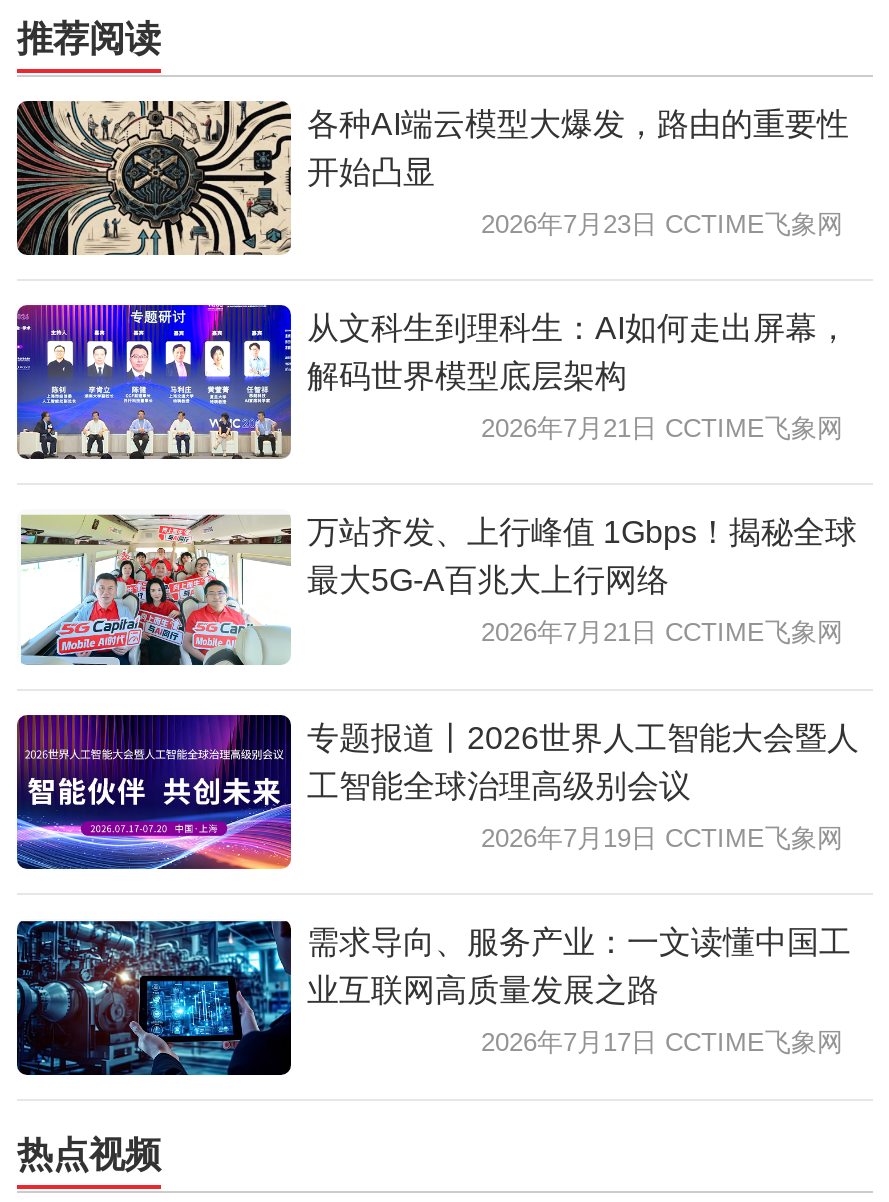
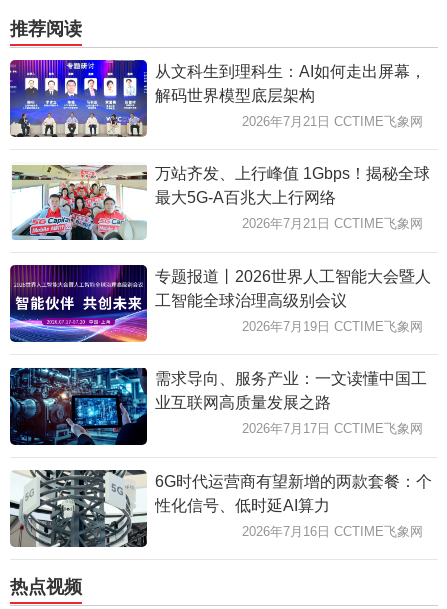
[15,99,849,255] [image] | 各种AI端云模型大爆发，路由的重要性 | 开始凸显 | 2026年7月23日 CCTIME飞象网 -> none
moved [13,301,859,1058] -> [8,58,431,436]: [image] | 从文科生到理科生：AI如何走出屏幕， | 解码世界模型底层架构 | ... | 业互联网高质量发展之路 | 2026年7月17日 CCTIME飞象网
none -> [9,469,432,548] [image] | 6G时代运营商有望新增的两款套餐：个 | 性化信号、低时延AI算力 | 2026年7月16日 CCTIME飞象网

